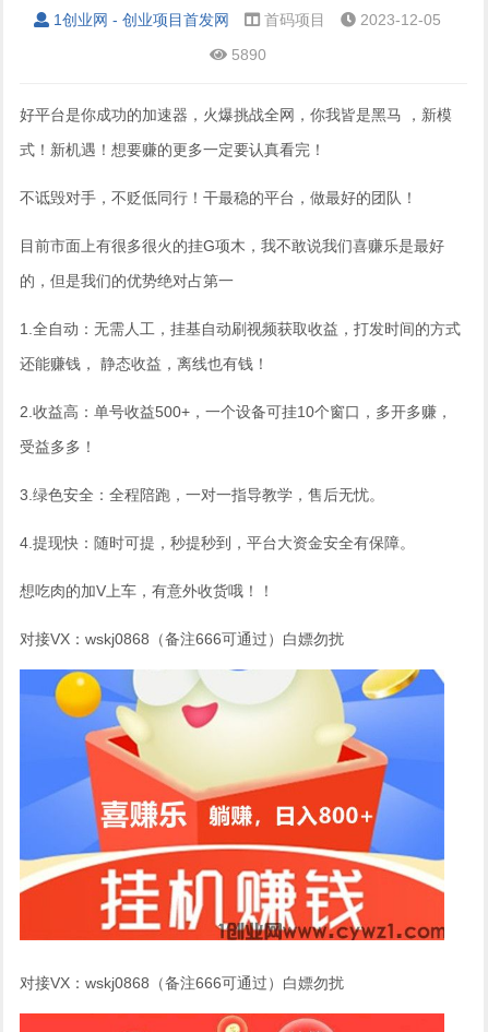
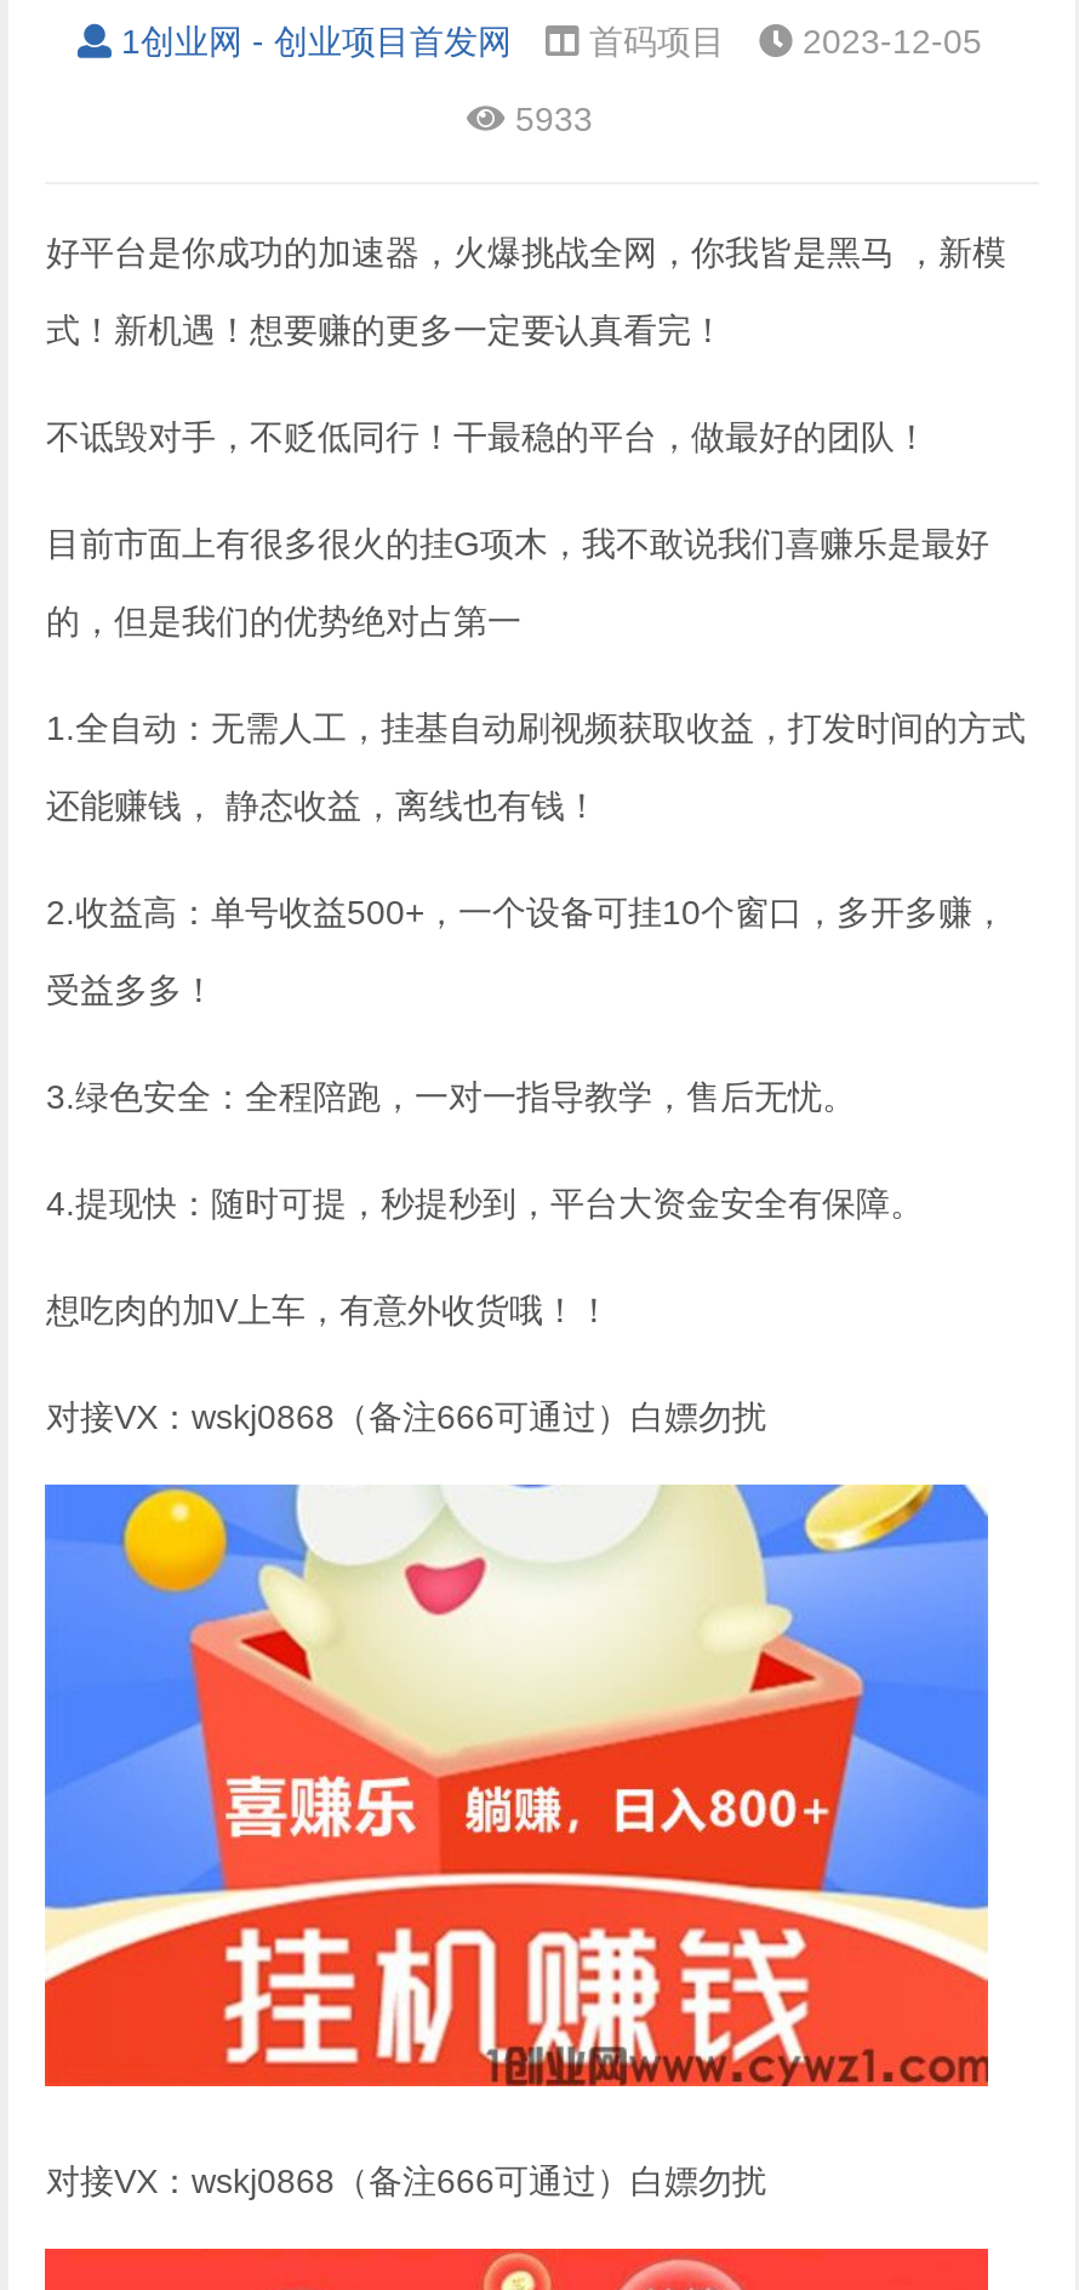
[231,46,266,63] 5890 -> [515,99,593,138] 5933

